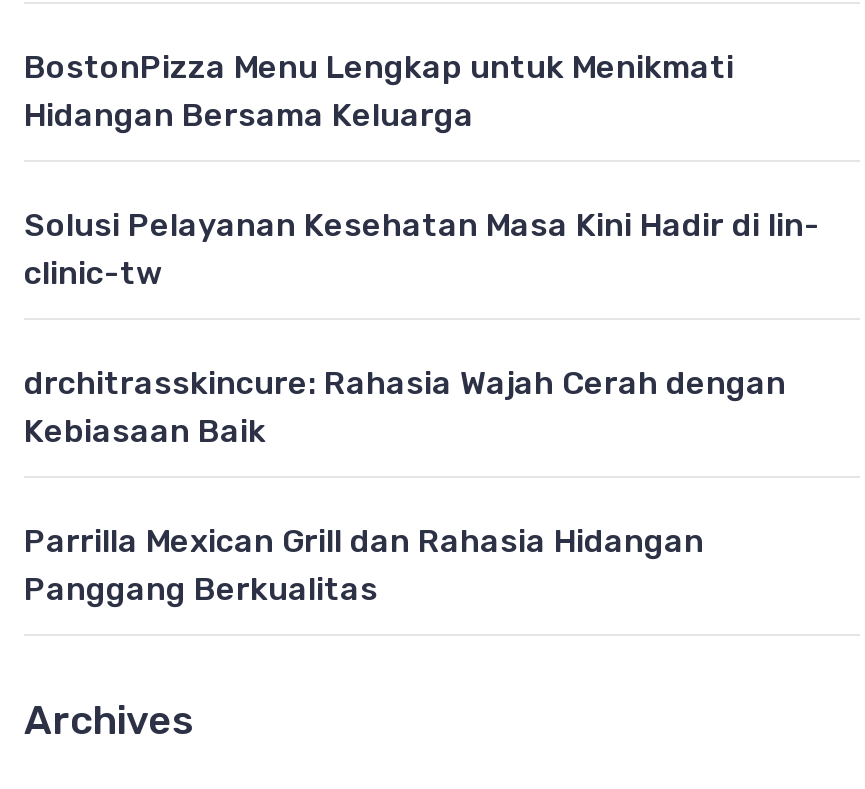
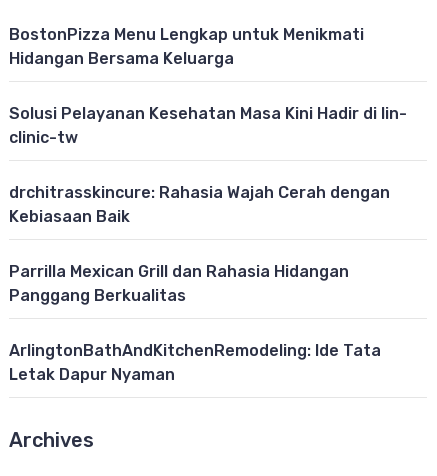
none -> [9,341,381,384] ArlingtonBathAndKitchenRemodeling: Ide Tata | Letak Dapur Nyaman

